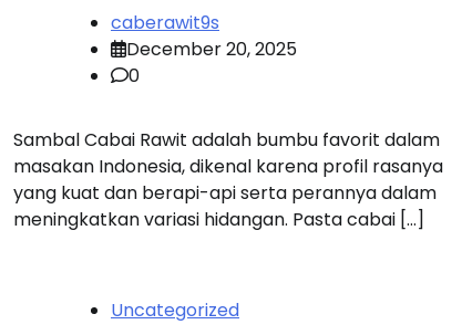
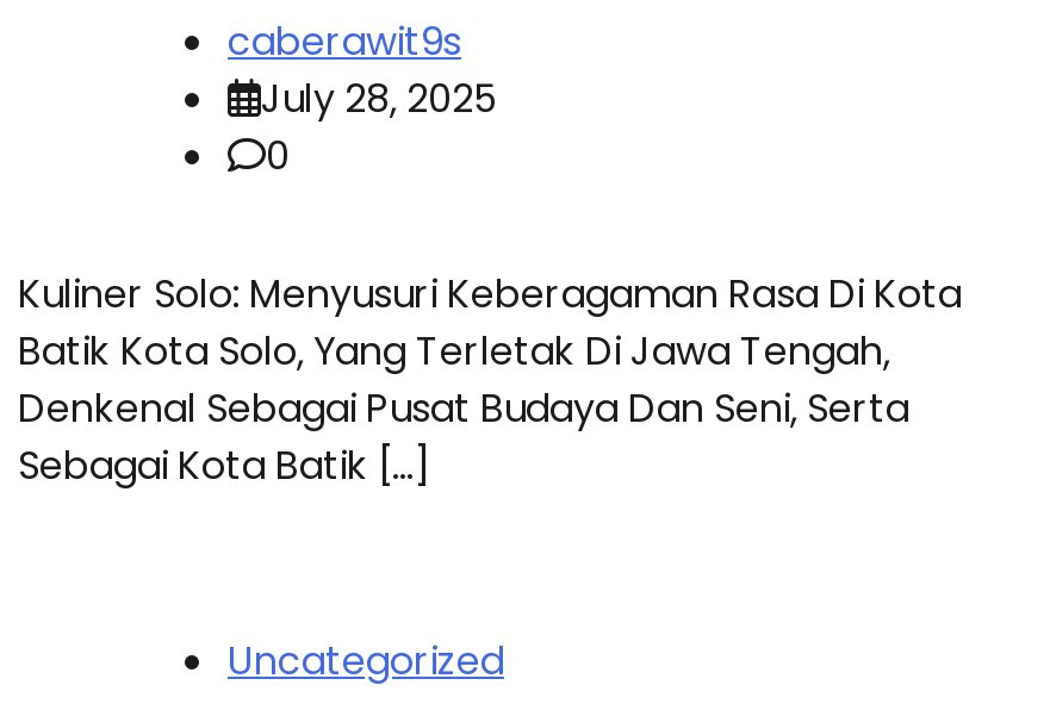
[126,37,297,62] December 20, 2025 -> [261,72,497,127] July 28, 2025
[13,127,443,232] Sambal Cabai Rawit adalah bumbu favorit dalam | masakan Indonesia, dikenal karena profil rasanya | yang kuat dan berapi-api serta perannya dalam | meningkatkan variasi hidangan. Pasta cabai […] -> [18,267,962,494] Kuliner Solo: Menyusuri Keberagaman Rasa Di Kota | Batik Kota Solo, Yang Terletak Di Jawa Tengah, | Denkenal Sebagai Pusat Budaya Dan Seni, Serta | Sebagai Kota Batik […]

